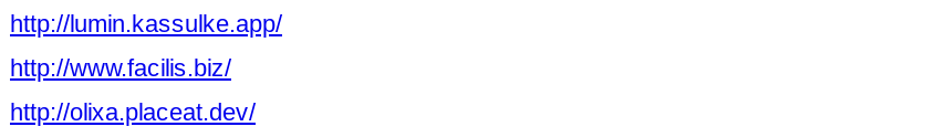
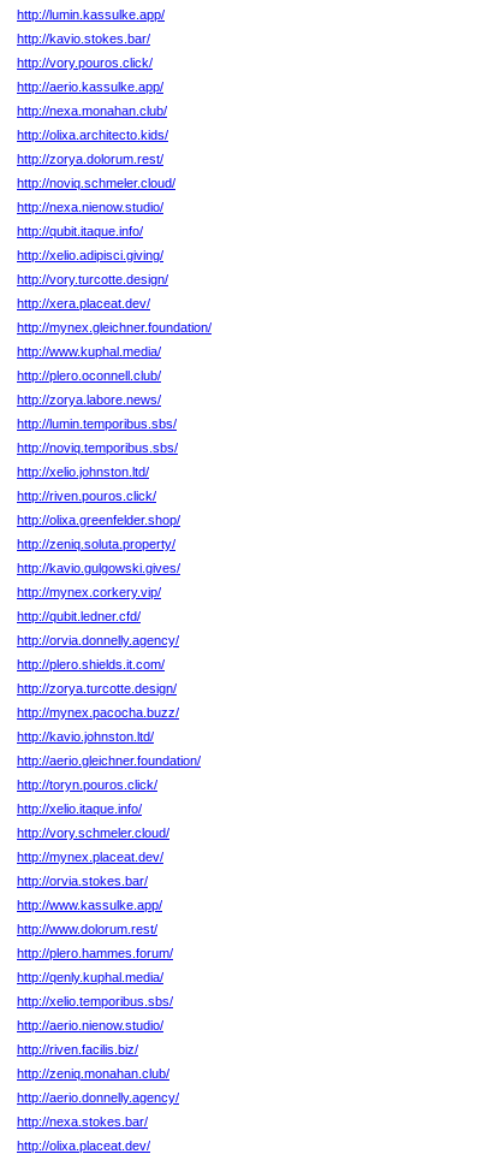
[10,54,231,81] http://www.facilis.biz/ -> [17,31,212,1129] http://kavio.stokes.bar/ | http://vory.pouros.click/ | http://aerio.kassulke.app/ | http://nexa.monahan.club/ | http://olixa.architecto.kids/ | http://zorya.dolorum.rest/ | http://noviq.schmeler.cloud/ | http://nexa.nienow.studio/ | http://qubit.itaque.info/ | http://xelio.adipisci.giving/ | http://vory.turcotte.design/ | http://xera.placeat.dev/ | http://mynex.gleichner.foundation/ | http://www.kuphal.media/ | http://plero.oconnell.club/ | http://zorya.labore.news/ | http://lumin.temporibus.sbs/ | http://noviq.temporibus.sbs/ | http://xelio.johnston.ltd/ | http://riven.pouros.click/ | http://olixa.greenfelder.shop/ | http://zeniq.soluta.property/ | http://kavio.gulgowski.gives/ | http://mynex.corkery.vip/ | http://qubit.ledner.cfd/ | http://orvia.donnelly.agency/ | http://plero.shields.it.com/ | http://zorya.turcotte.design/ | http://mynex.pacocha.buzz/ | http://kavio.johnston.ltd/ | http://aerio.gleichner.foundation/ | http://toryn.pouros.click/ | http://xelio.itaque.info/ | http://vory.schmeler.cloud/ | http://mynex.placeat.dev/ | http://orvia.stokes.bar/ | http://www.kassulke.app/ | http://www.dolorum.rest/ | http://plero.hammes.forum/ | http://qenly.kuphal.media/ | http://xelio.temporibus.sbs/ | http://aerio.nienow.studio/ | http://riven.facilis.biz/ | http://zeniq.monahan.club/ | http://aerio.donnelly.agency/ | http://nexa.stokes.bar/

